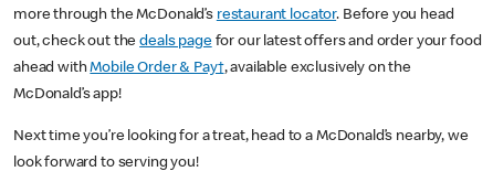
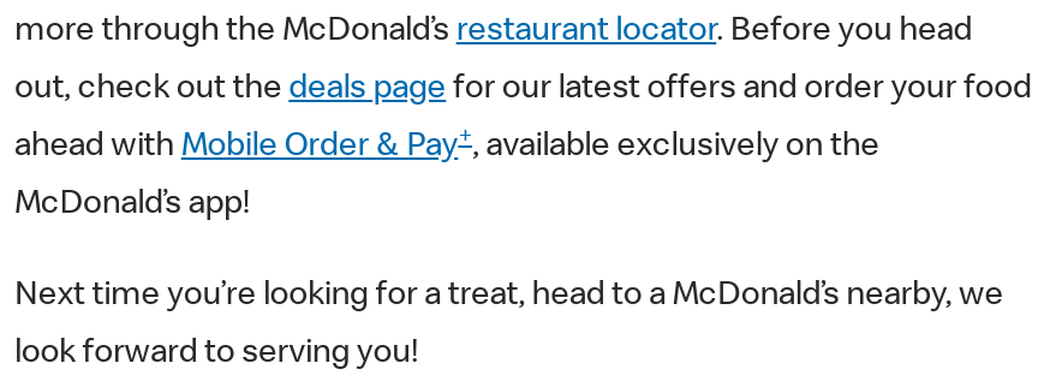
[13,60,411,76] ahead with Mobile Order & Pay†, available exclusively on the -> [14,125,879,164] ahead with Mobile Order & Pay+, available exclusively on the

